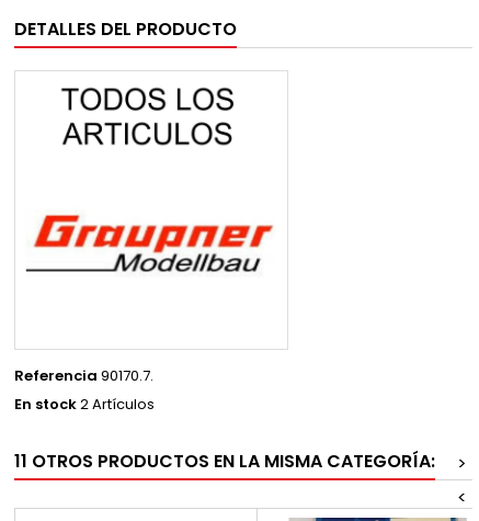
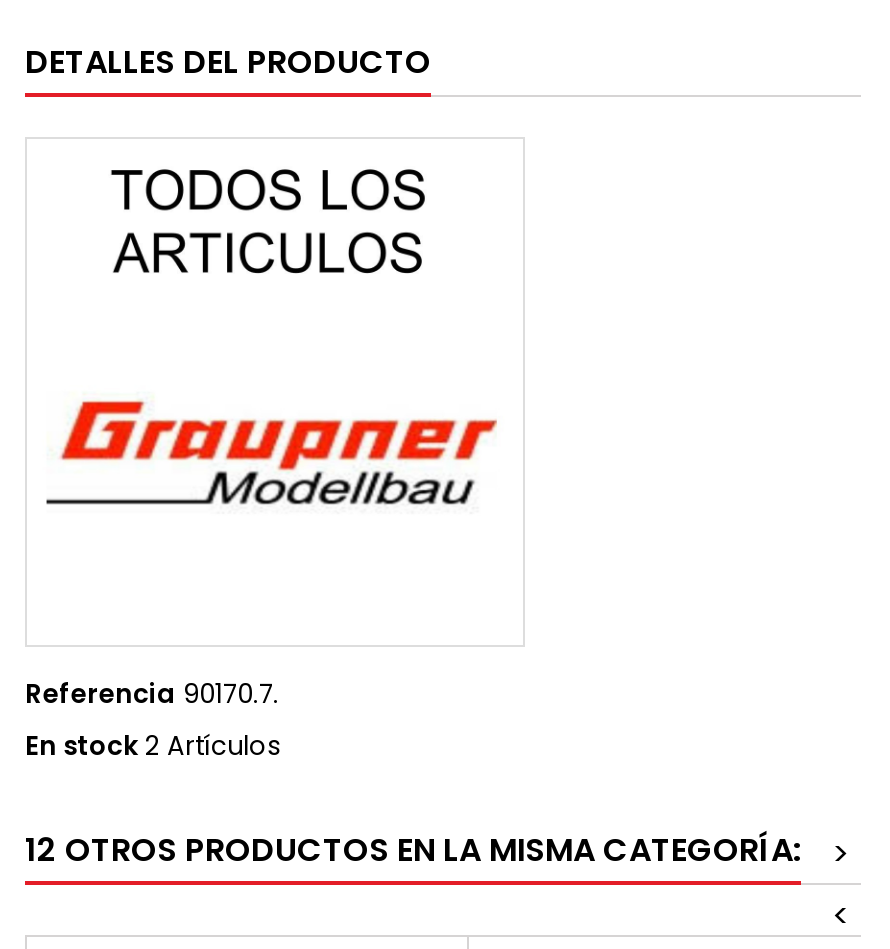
[14,449,435,474] 11 OTROS PRODUCTOS EN LA MISMA CATEGORÍA: -> [25,827,801,873] 12 OTROS PRODUCTOS EN LA MISMA CATEGORÍA:

